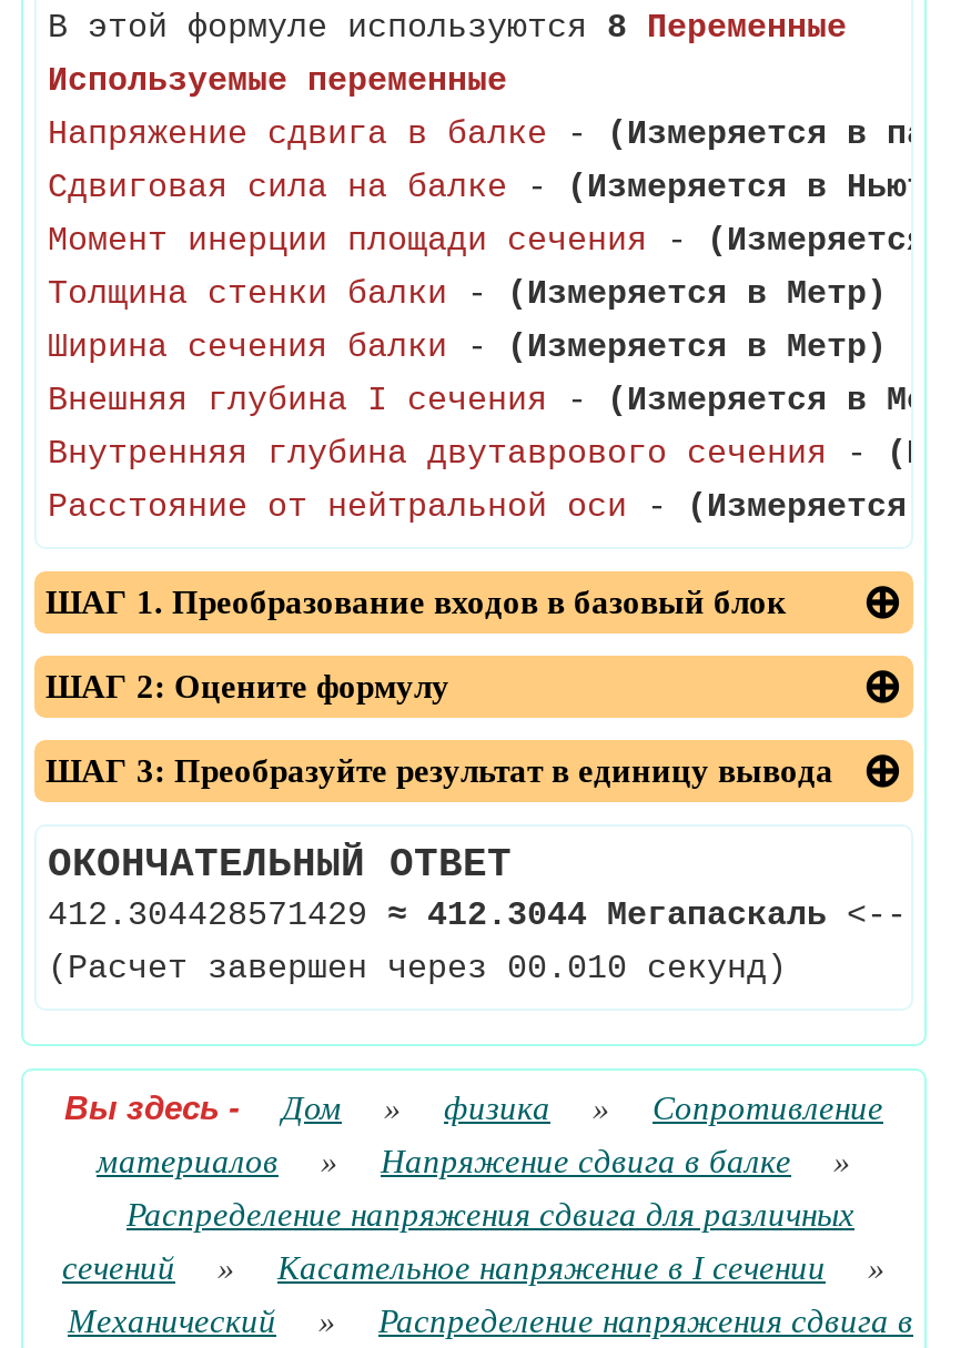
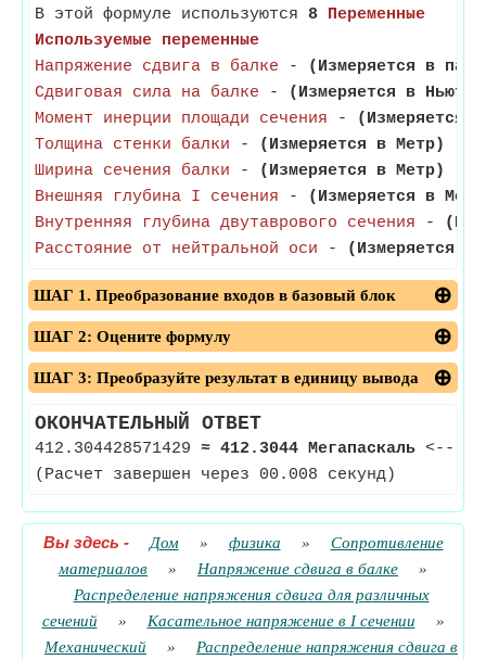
[48,951,787,989] (Расчет завершен через 00.010 секунд) -> [35,466,396,484] (Расчет завершен через 00.008 секунд)

